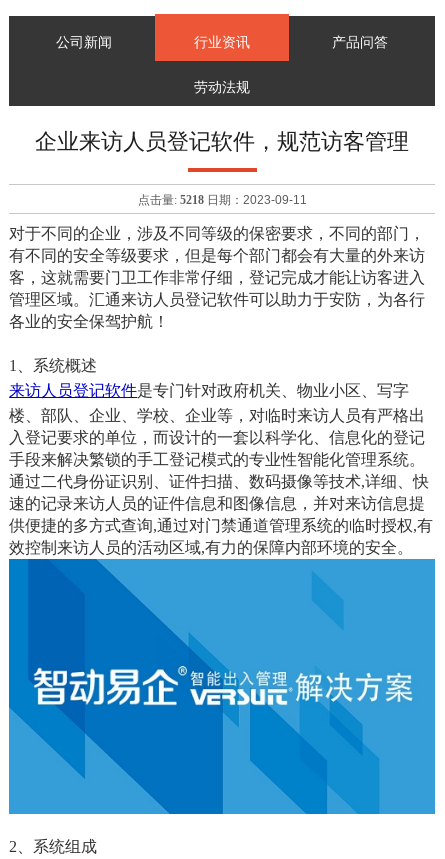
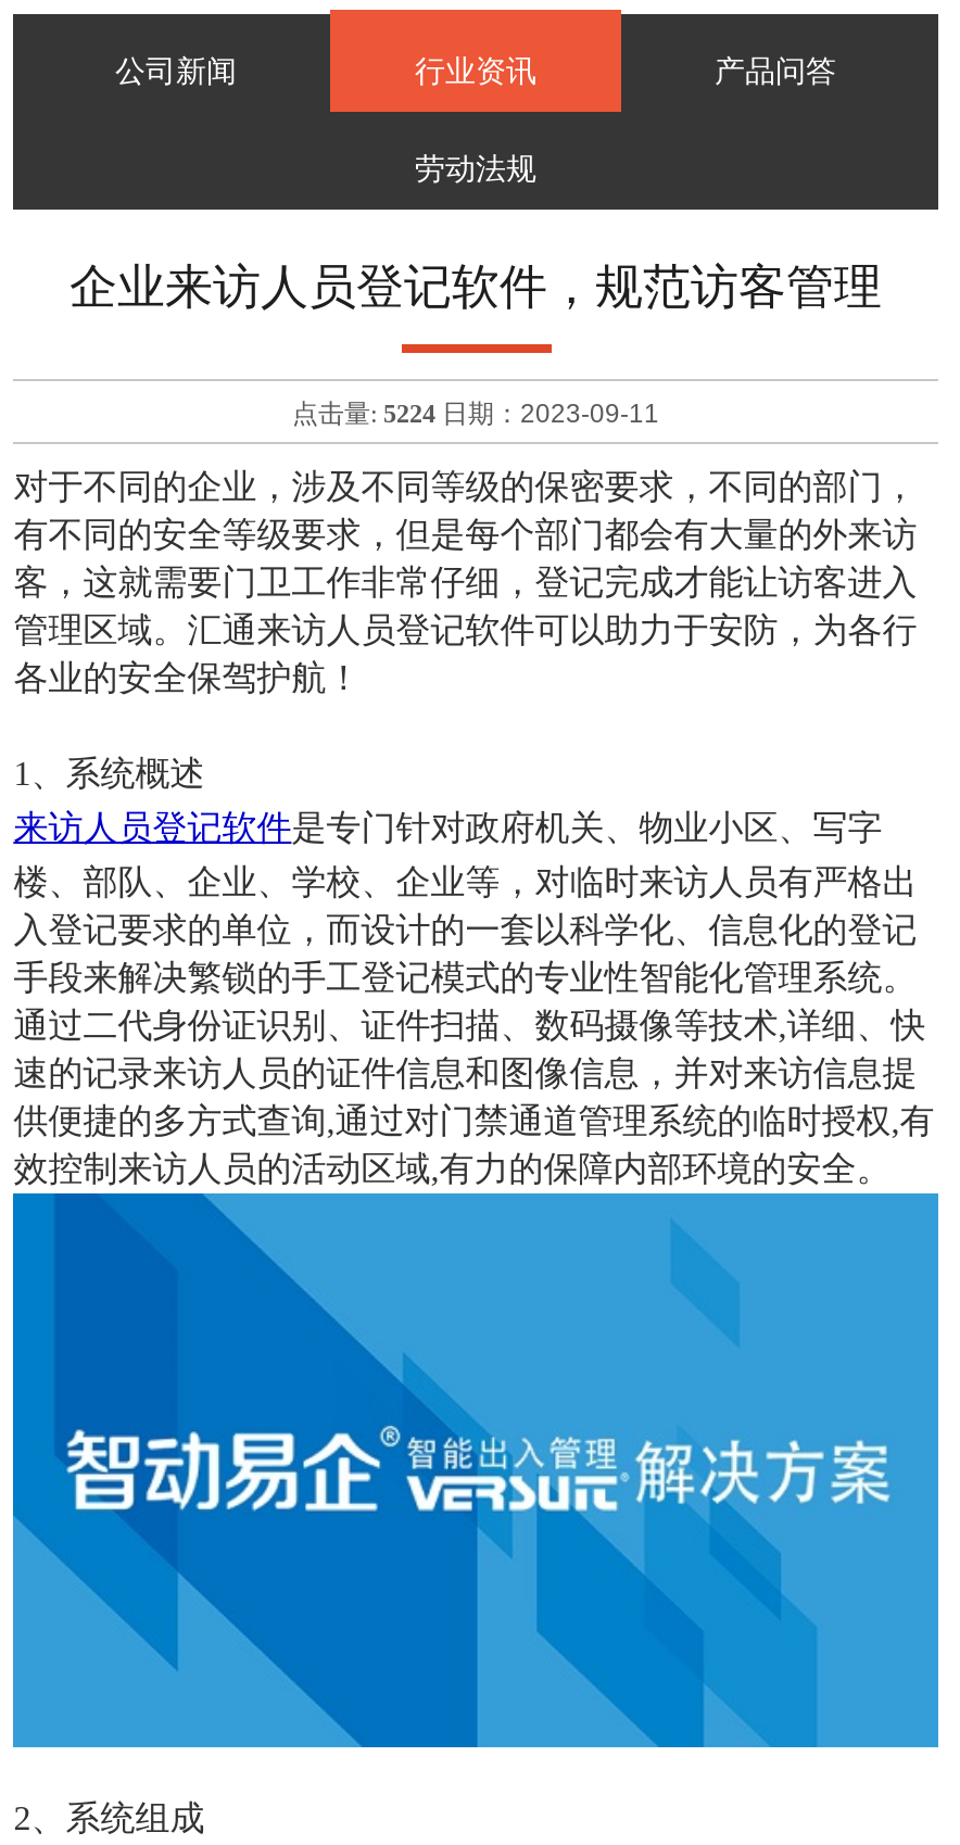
[137,193,306,207] 点击量: 5218 日期：2023-09-11 -> [292,399,659,430] 点击量: 5224 日期：2023-09-11

